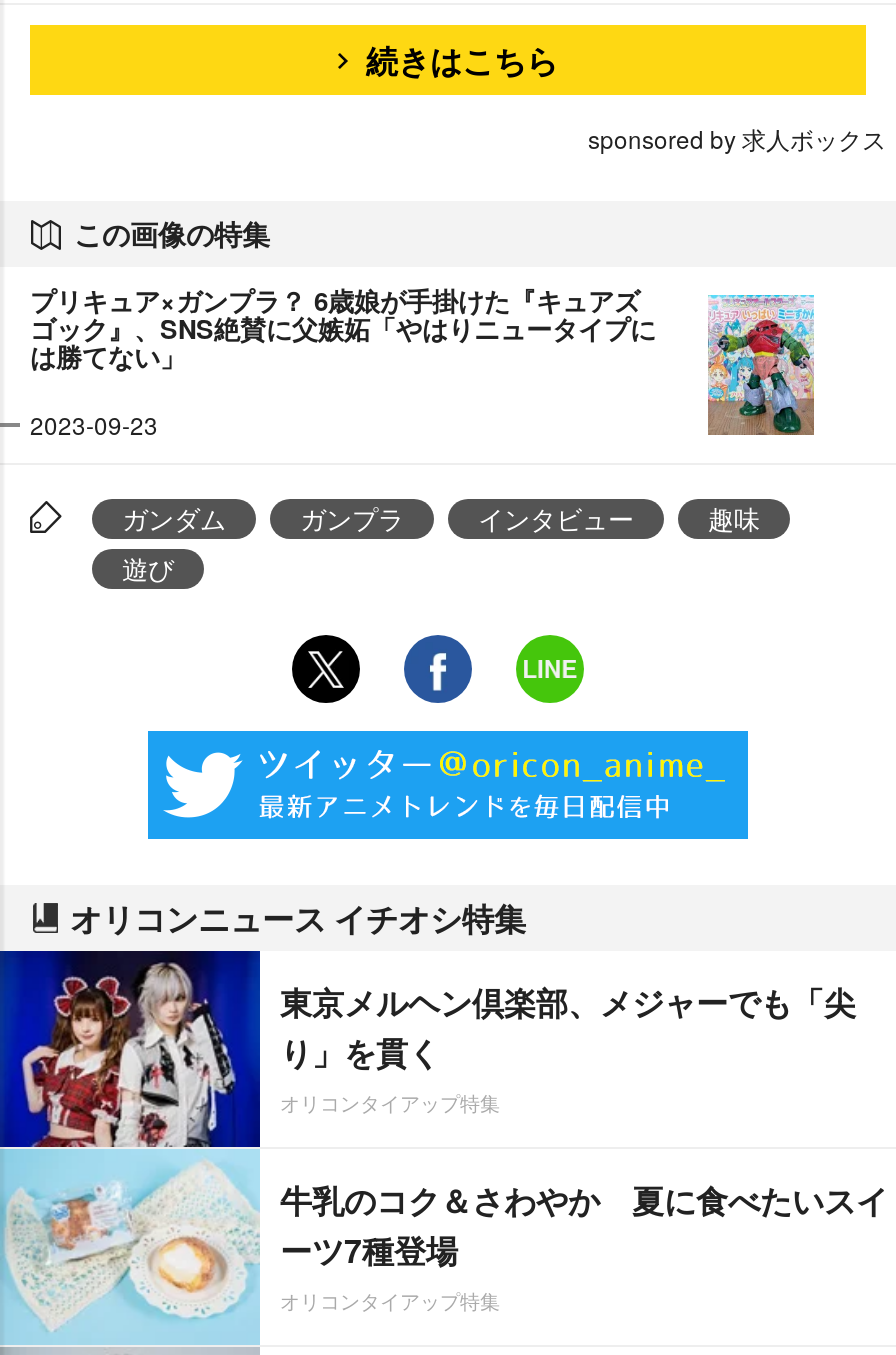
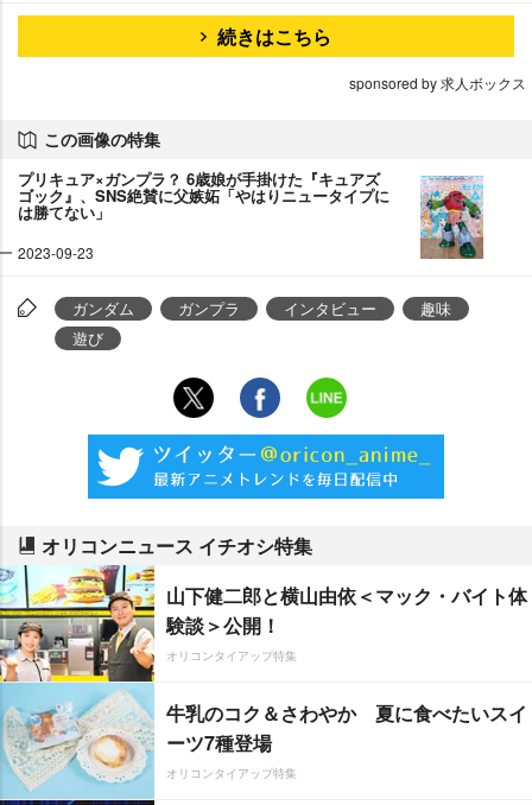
[6,949,856,1149] [image] | 東京メルヘン倶楽部、メジャーでも「尖 | り」を貫く -> [4,564,527,683] [image] | 山下健二郎と横山由依＜マック・バイト体 | 験談＞公開！

